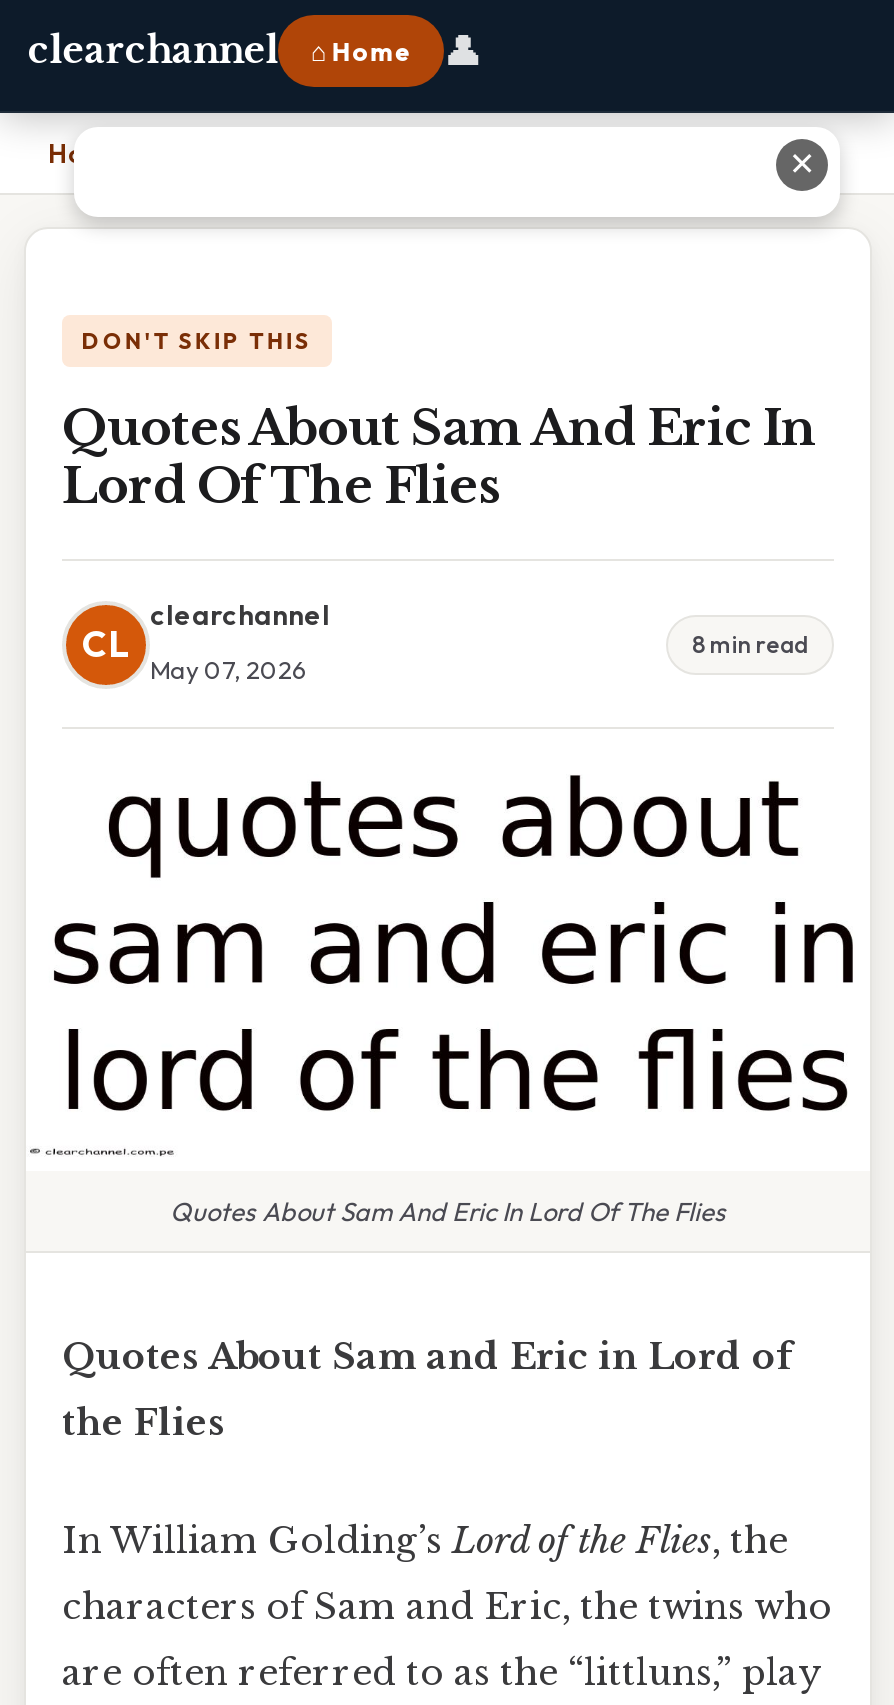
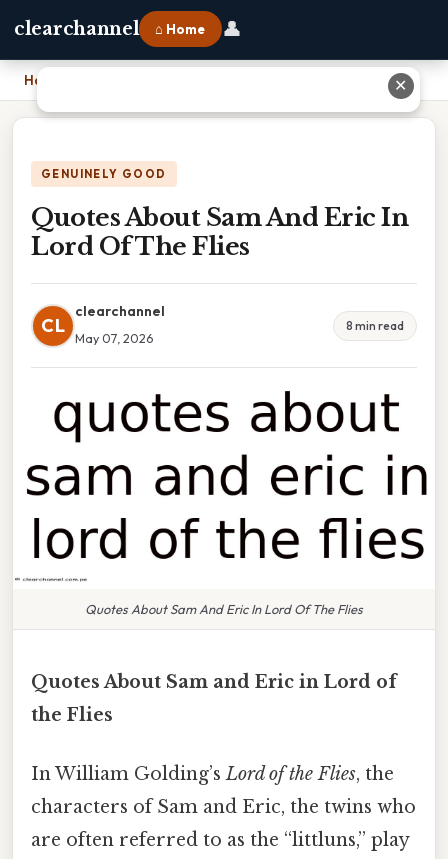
[82,327,312,355] DON'T SKIP THIS -> [41,167,167,181] GENUINELY GOOD

